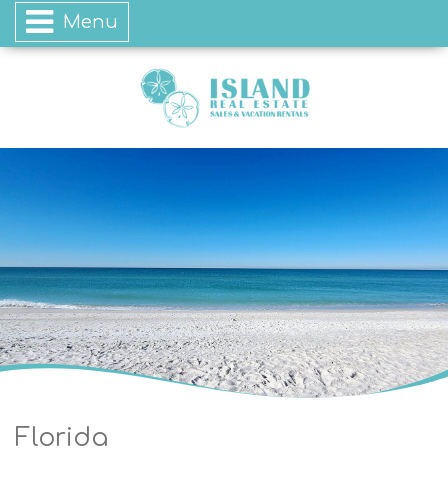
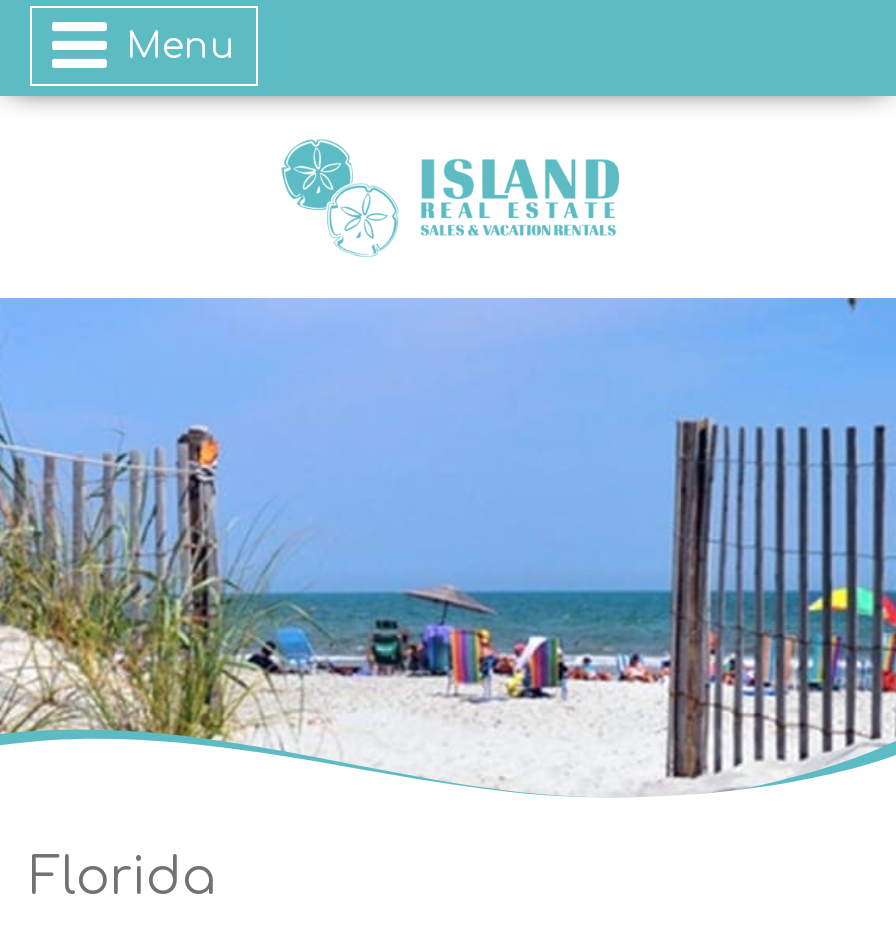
[3,148,445,397] [image] -> [6,296,890,794] [image]

